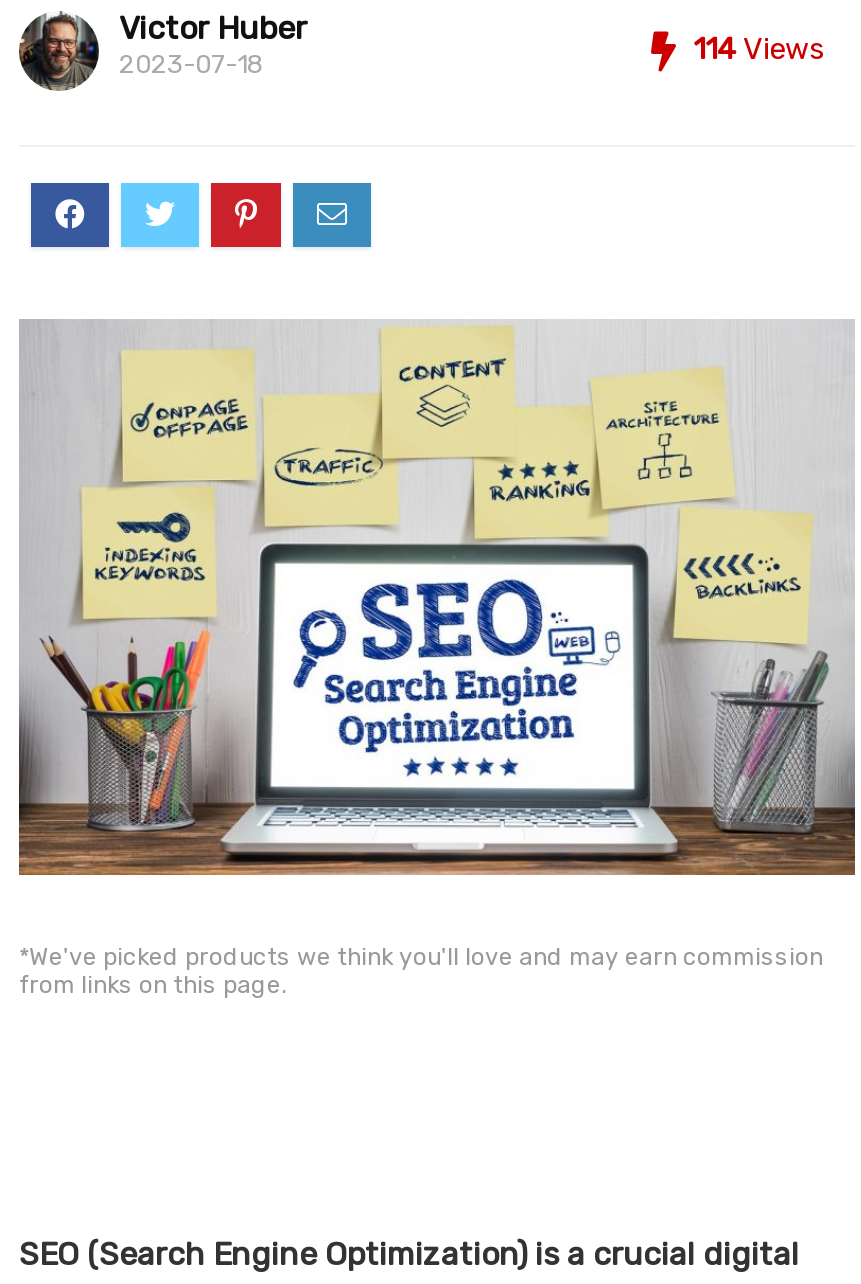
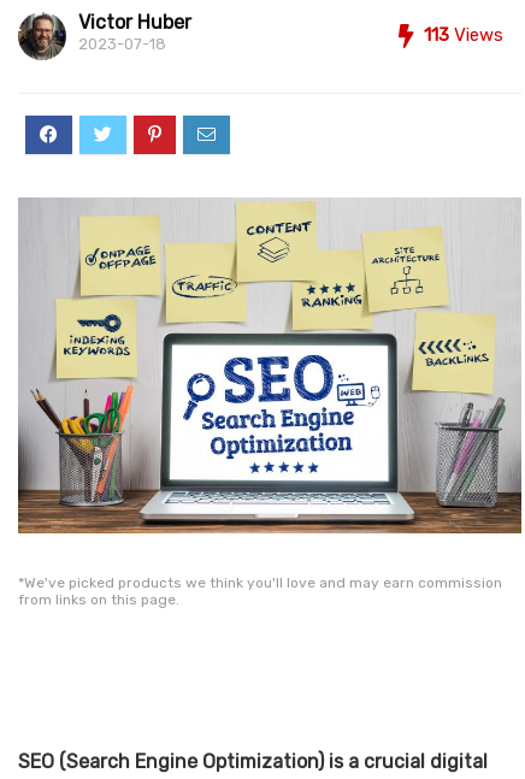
[693,31,825,67] 114 Views -> [424,24,503,46] 113 Views

